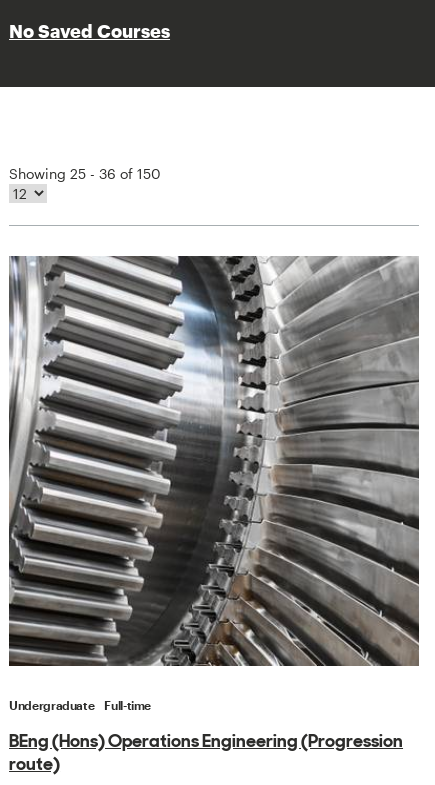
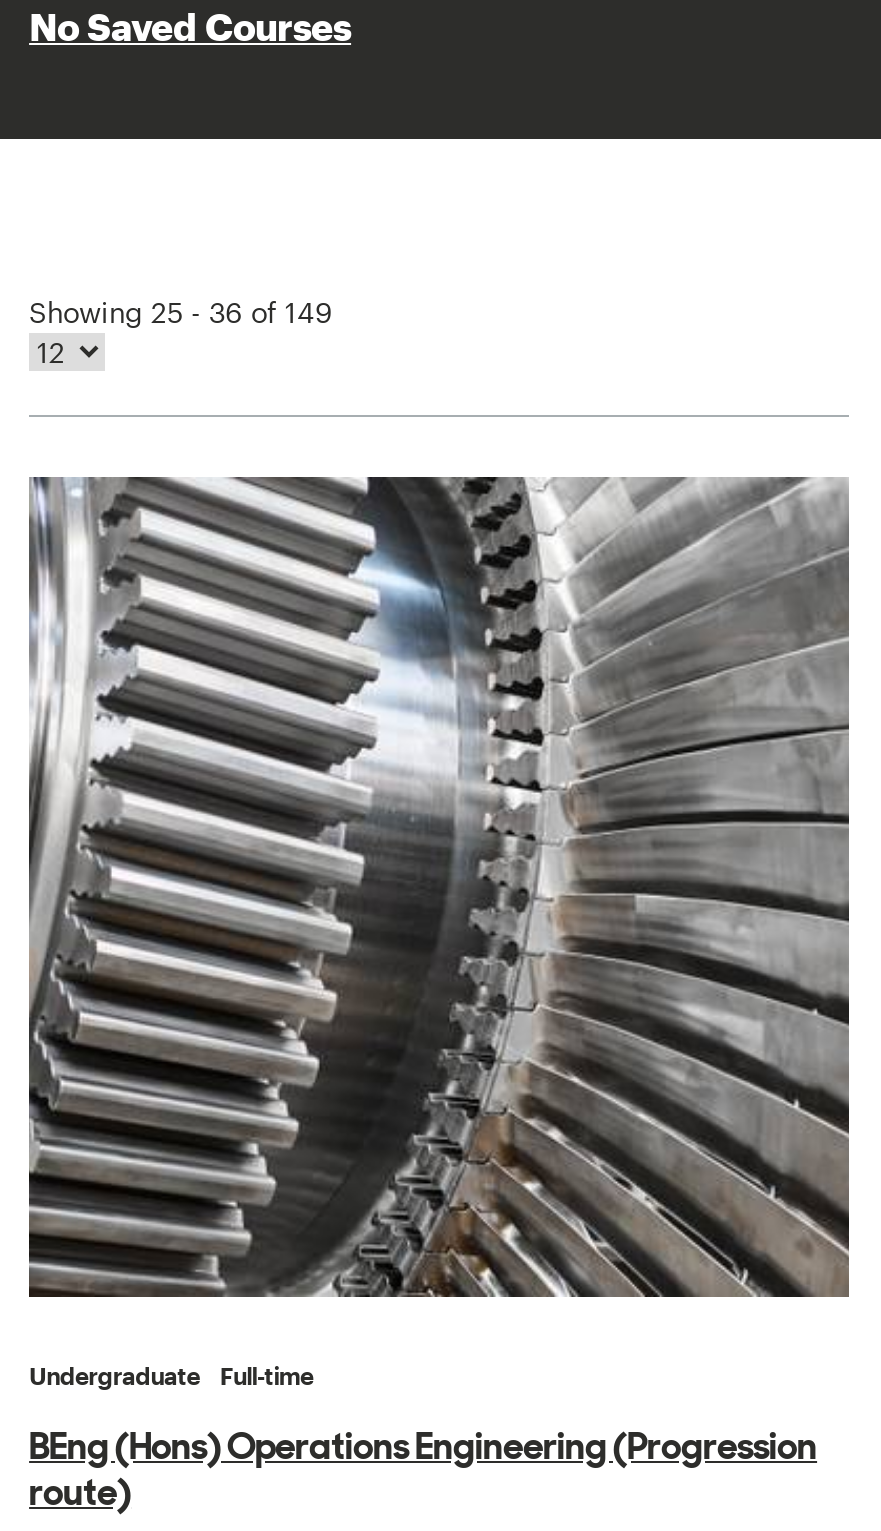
[9,165,161,182] Showing 25 - 36 of 150 -> [29,295,333,329] Showing 25 - 36 of 149

